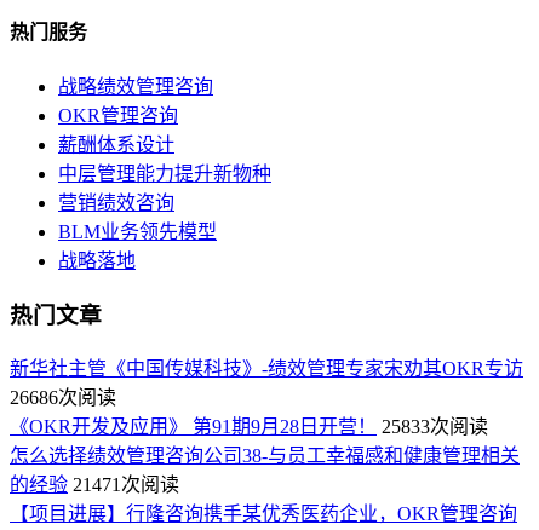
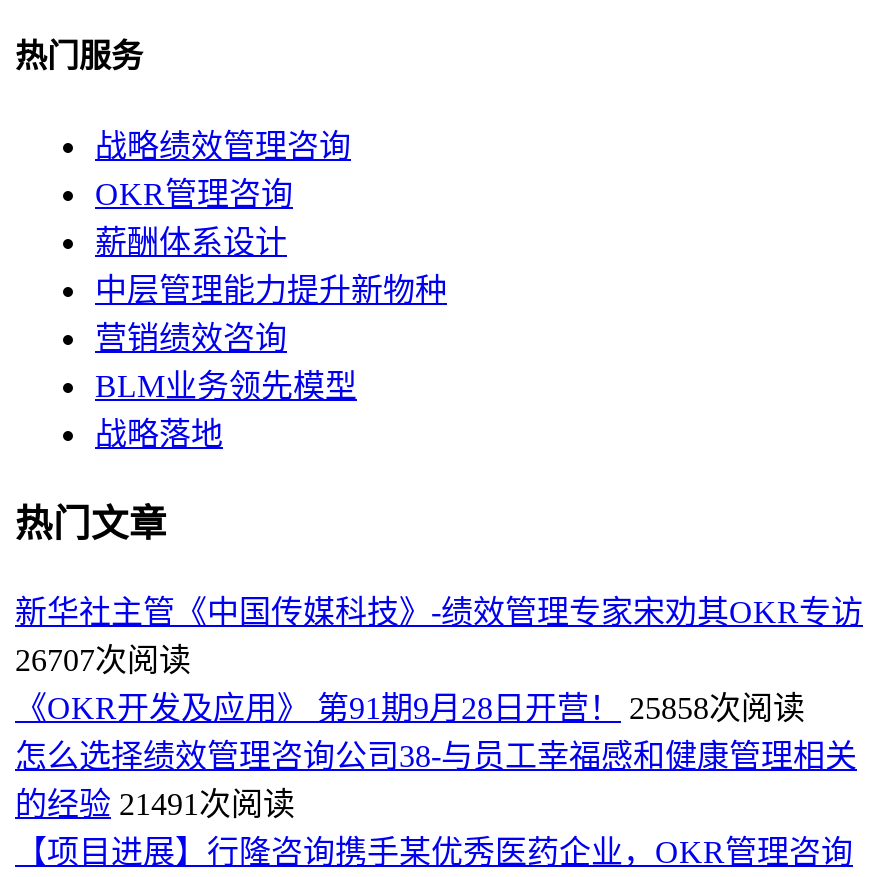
[10,387,116,407] 26686次阅读 -> [15,642,191,676] 26707次阅读
[10,416,488,436] 《OKR开发及应用》 第91期9月28日开营！ 25833次阅读 -> [15,690,805,724] 《OKR开发及应用》 第91期9月28日开营！ 25858次阅读
[10,474,179,495] 的经验 21471次阅读 -> [15,786,295,820] 的经验 21491次阅读

